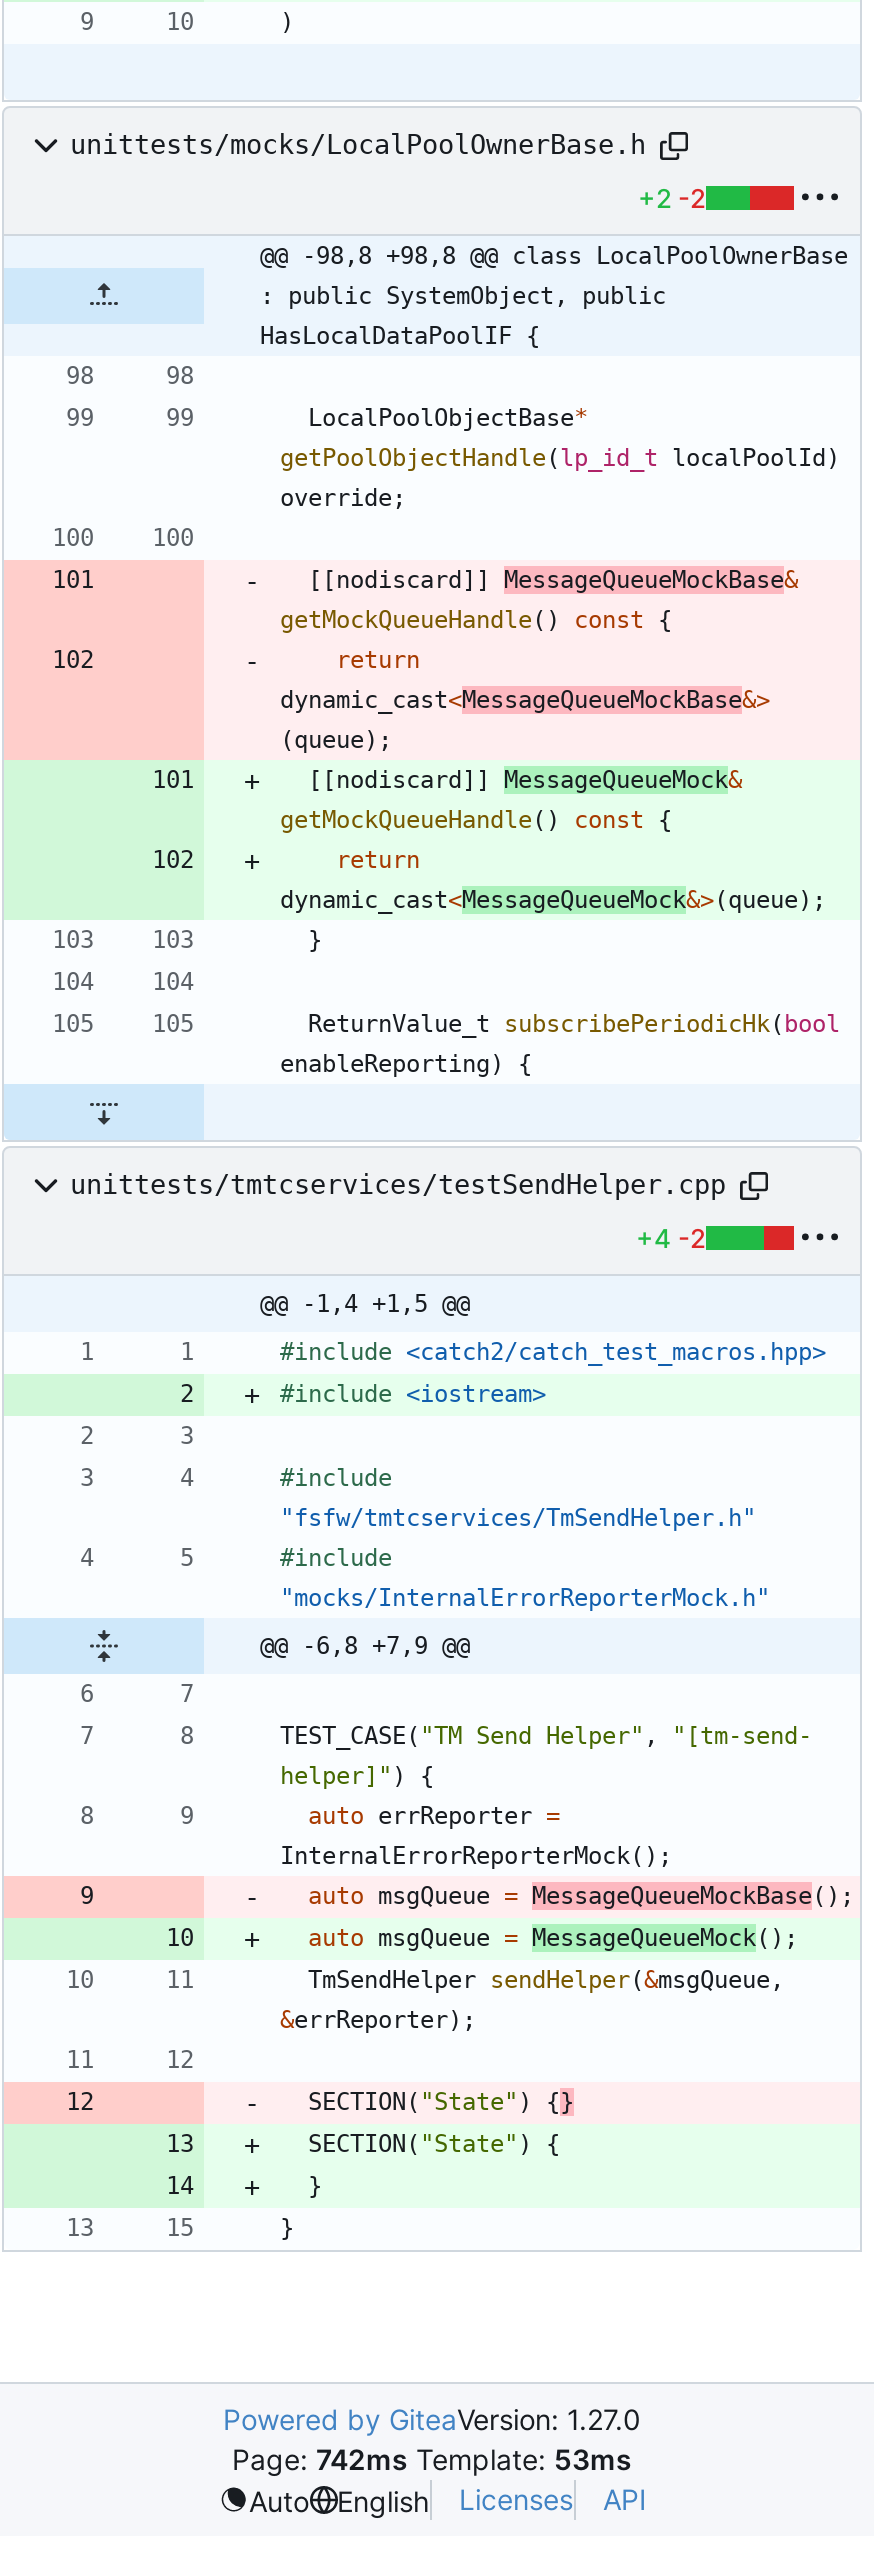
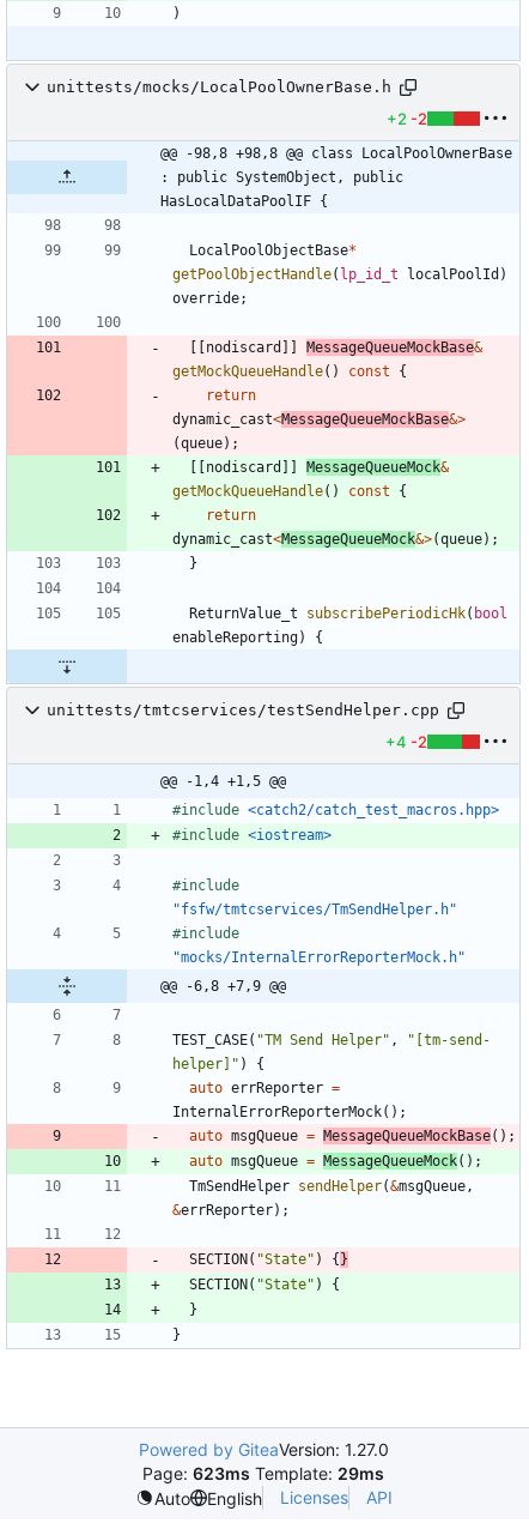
[232,2442,632,2476] Page: 742ms Template: 53ms -> [142,1463,384,1483] Page: 623ms Template: 29ms

